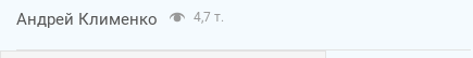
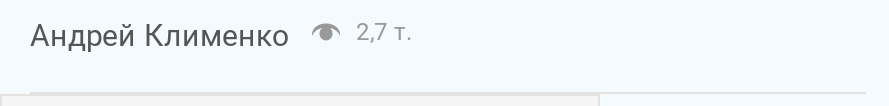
[194,9,224,24] 4,7 т. -> [356,18,412,46] 2,7 т.

